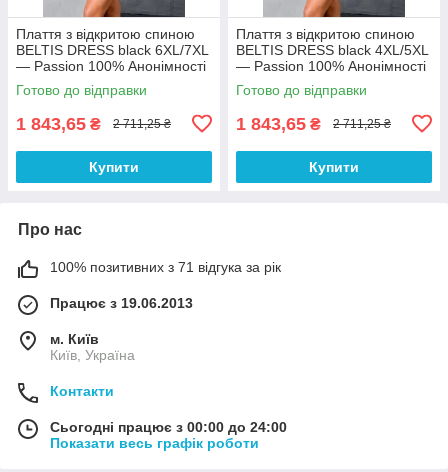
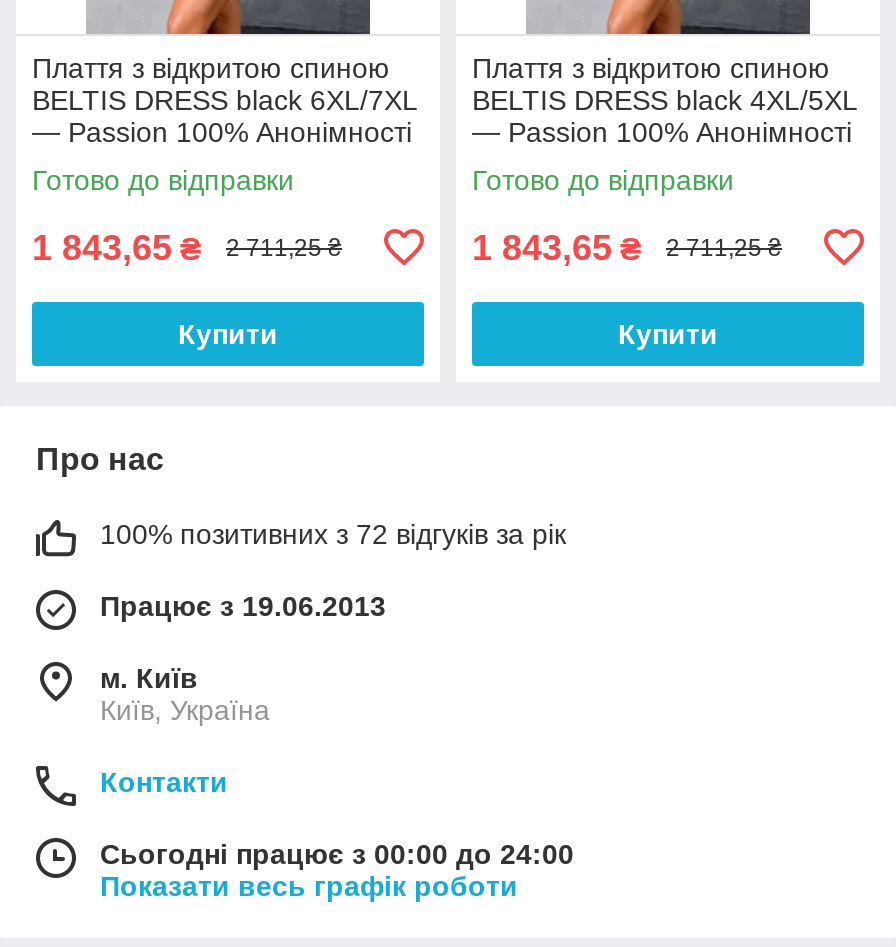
[50,259,281,275] 100% позитивних з 71 відгука за рік -> [100,518,566,550] 100% позитивних з 72 відгуків за рік

